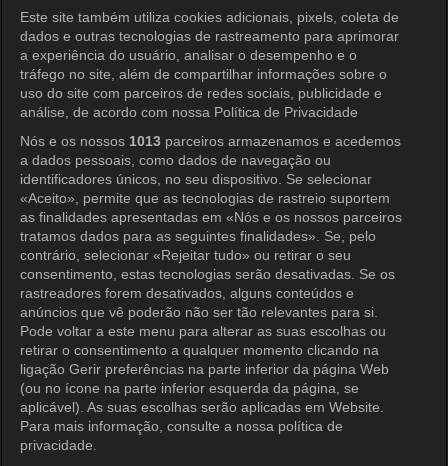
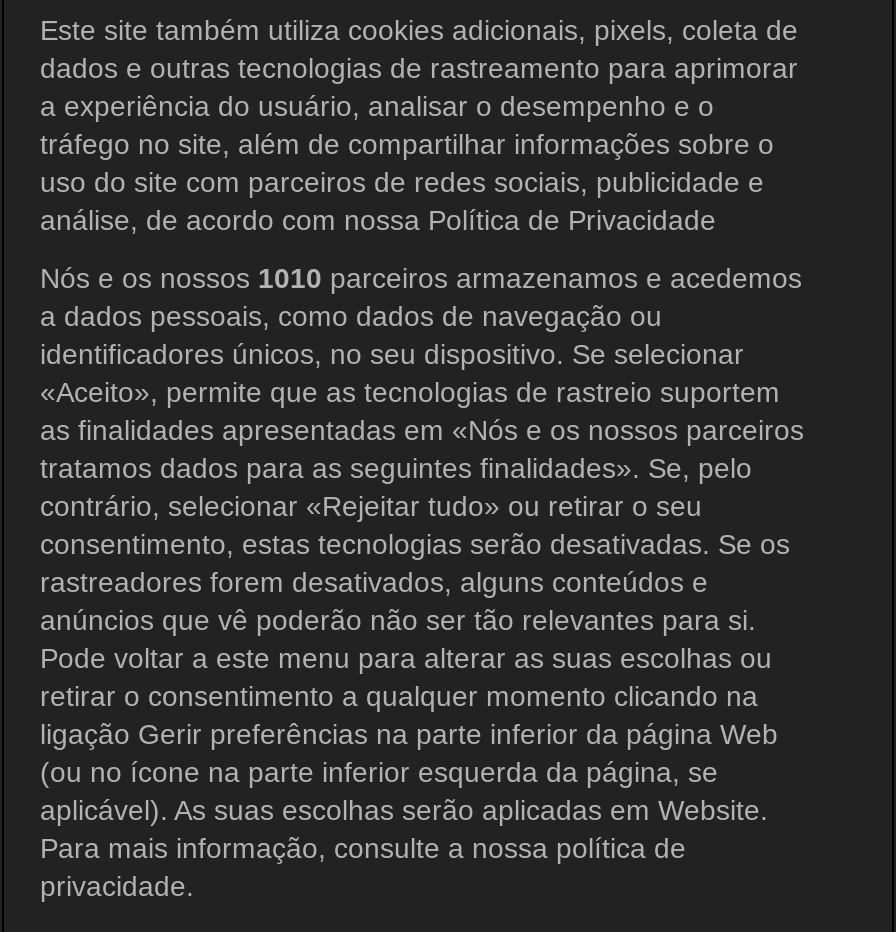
[20,133,401,149] Nós e os nossos 1013 parceiros armazenamos e acedemos -> [40,262,802,294] Nós e os nossos 1010 parceiros armazenamos e acedemos

